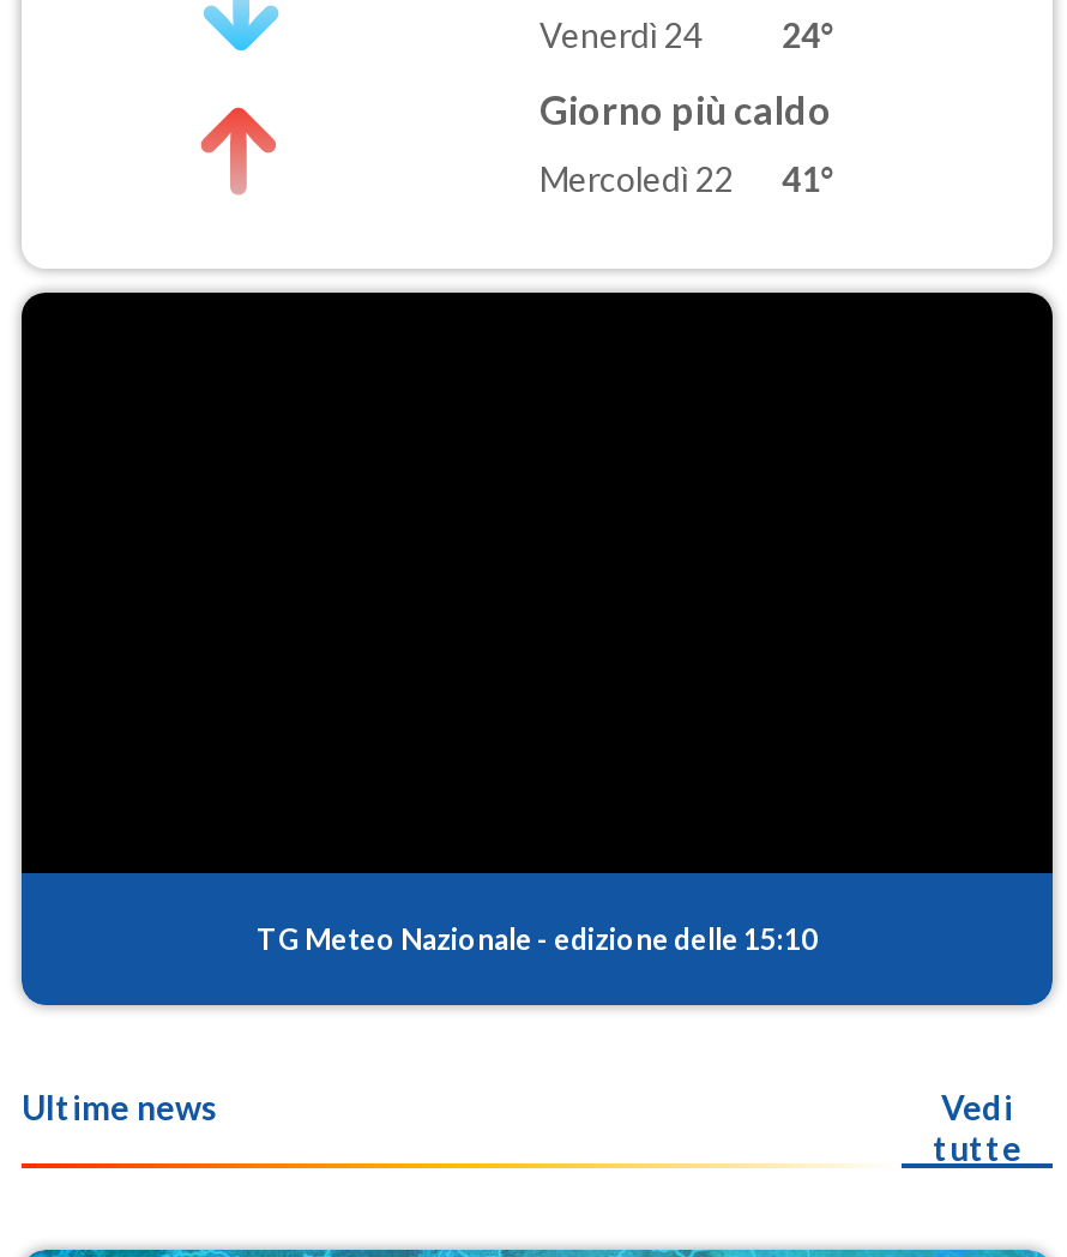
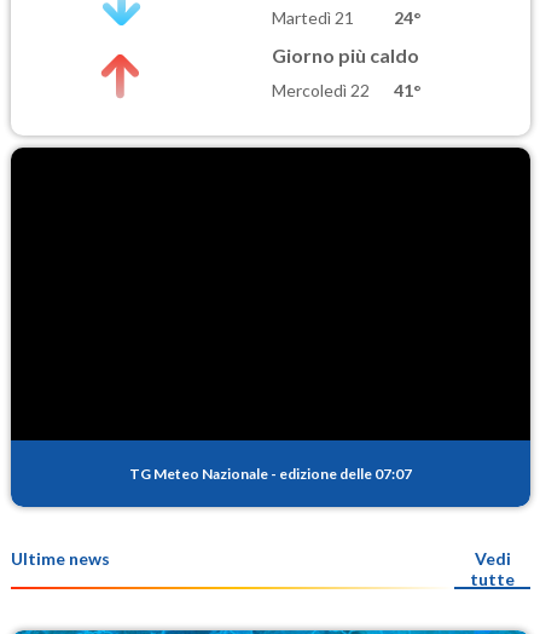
[539,15,837,55] Venerdì 24 24° -> [272,7,422,28] Martedì 21 24°
[257,920,818,956] TG Meteo Nazionale - edizione delle 15:10 -> [129,464,412,482] TG Meteo Nazionale - edizione delle 07:07

